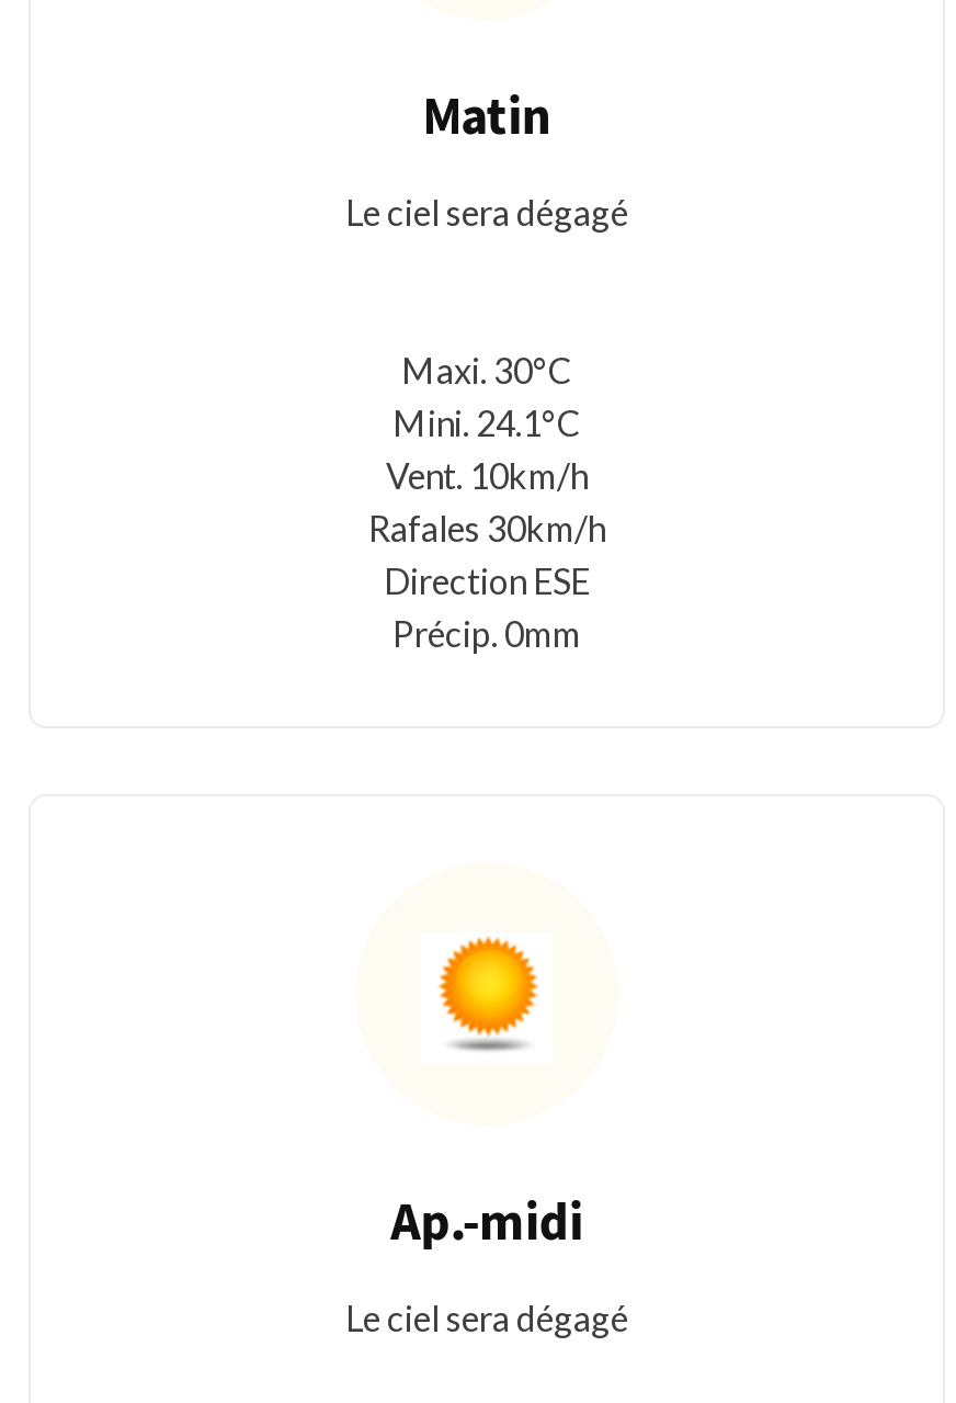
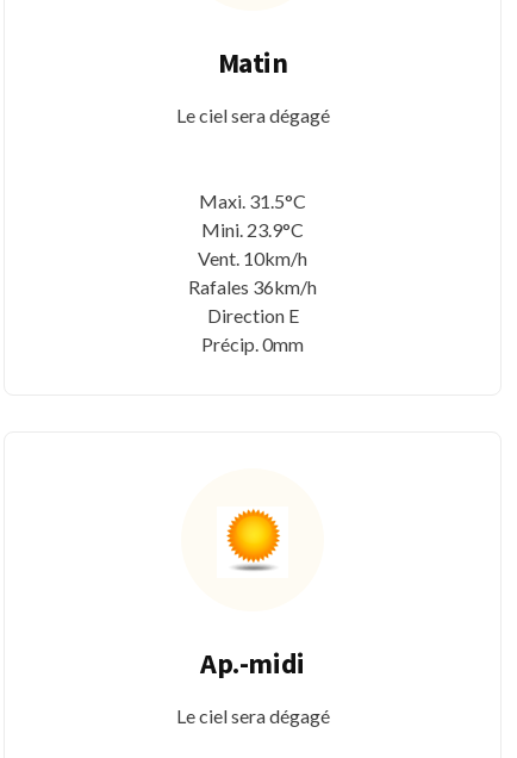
[401,349,572,391] Maxi. 30°C -> [199,189,306,212] Maxi. 31.5°C
[392,401,581,443] Mini. 24.1°C -> [201,218,304,241] Mini. 23.9°C
[368,507,605,548] Rafales 30km/h -> [188,275,317,298] Rafales 36km/h
[384,559,590,601] Direction ESE -> [207,304,298,327] Direction E

